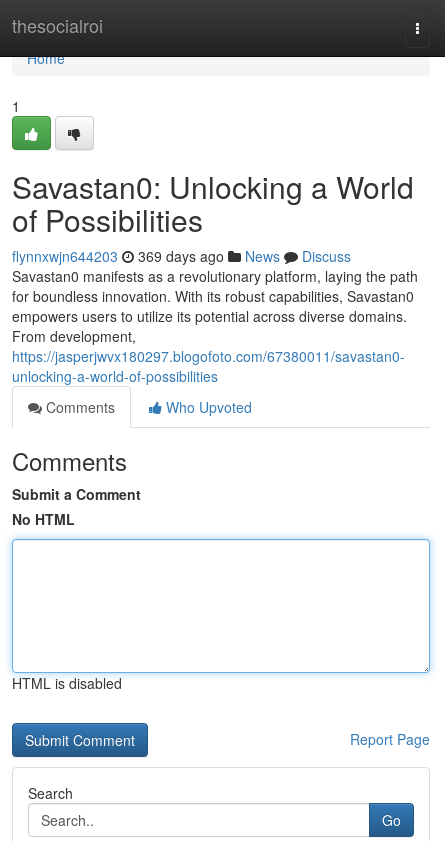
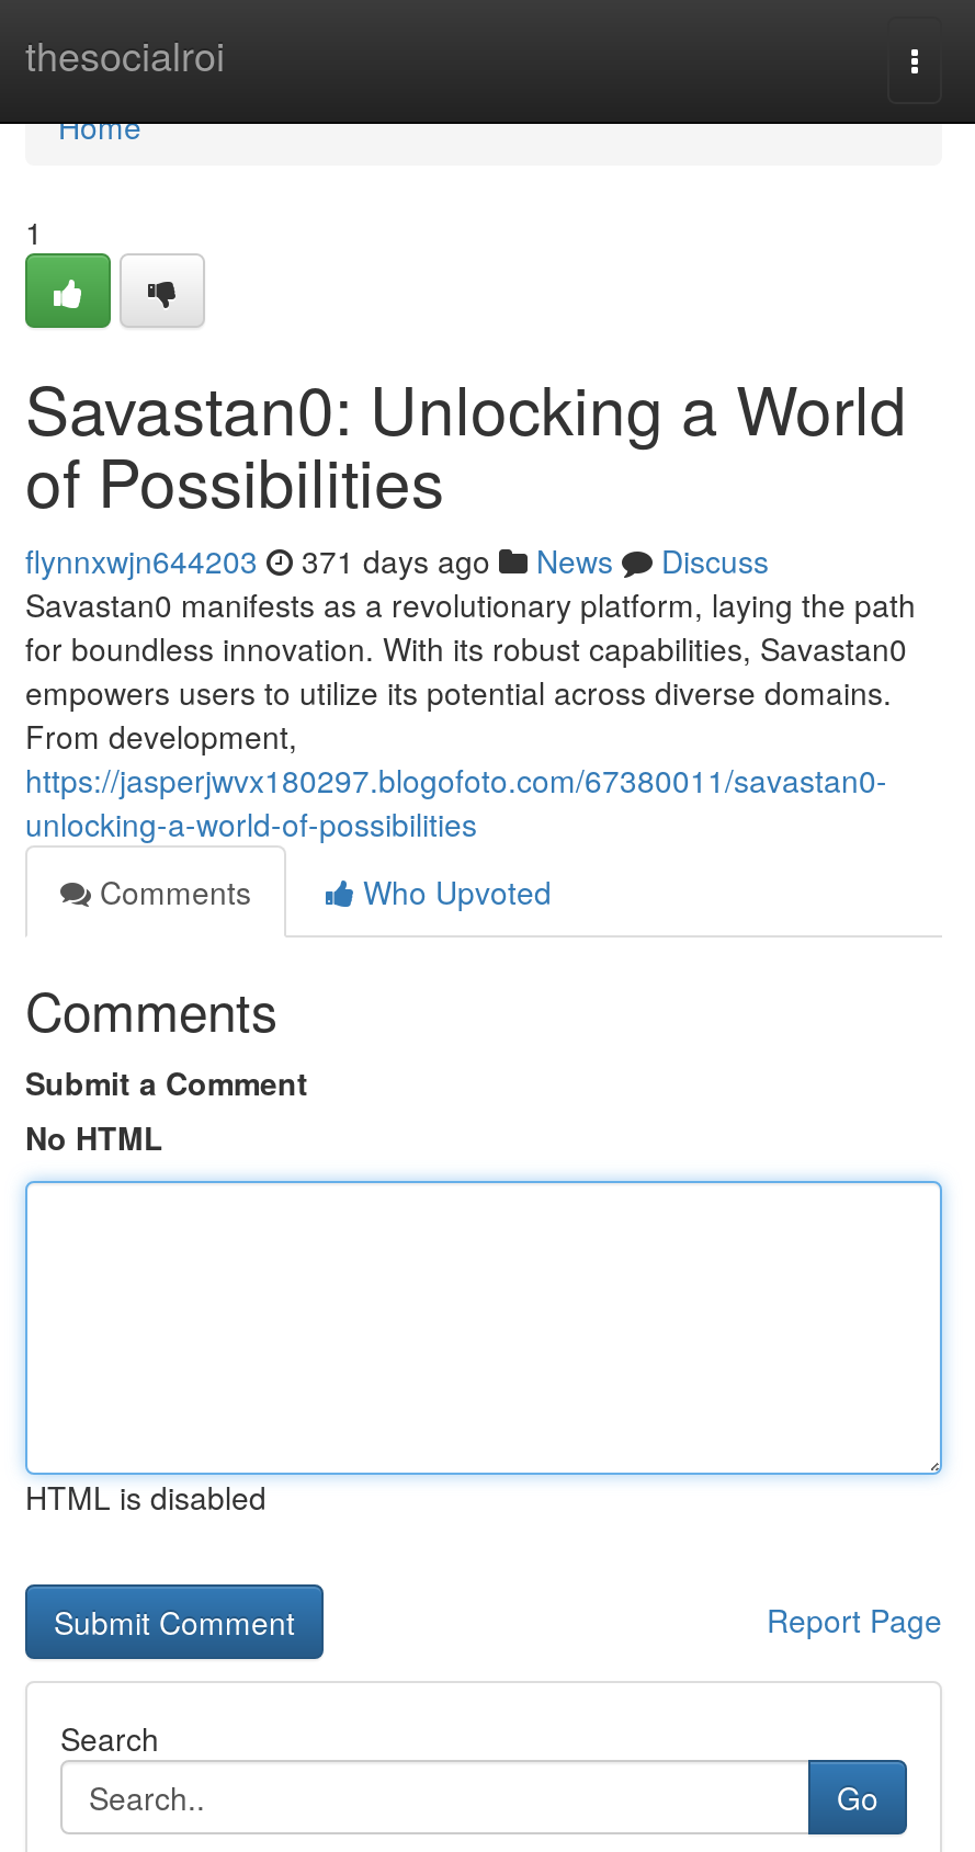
[12,246,351,266] flynnxwjn644203 369 days ago News Discuss -> [25,538,769,582] flynnxwjn644203 371 days ago News Discuss

